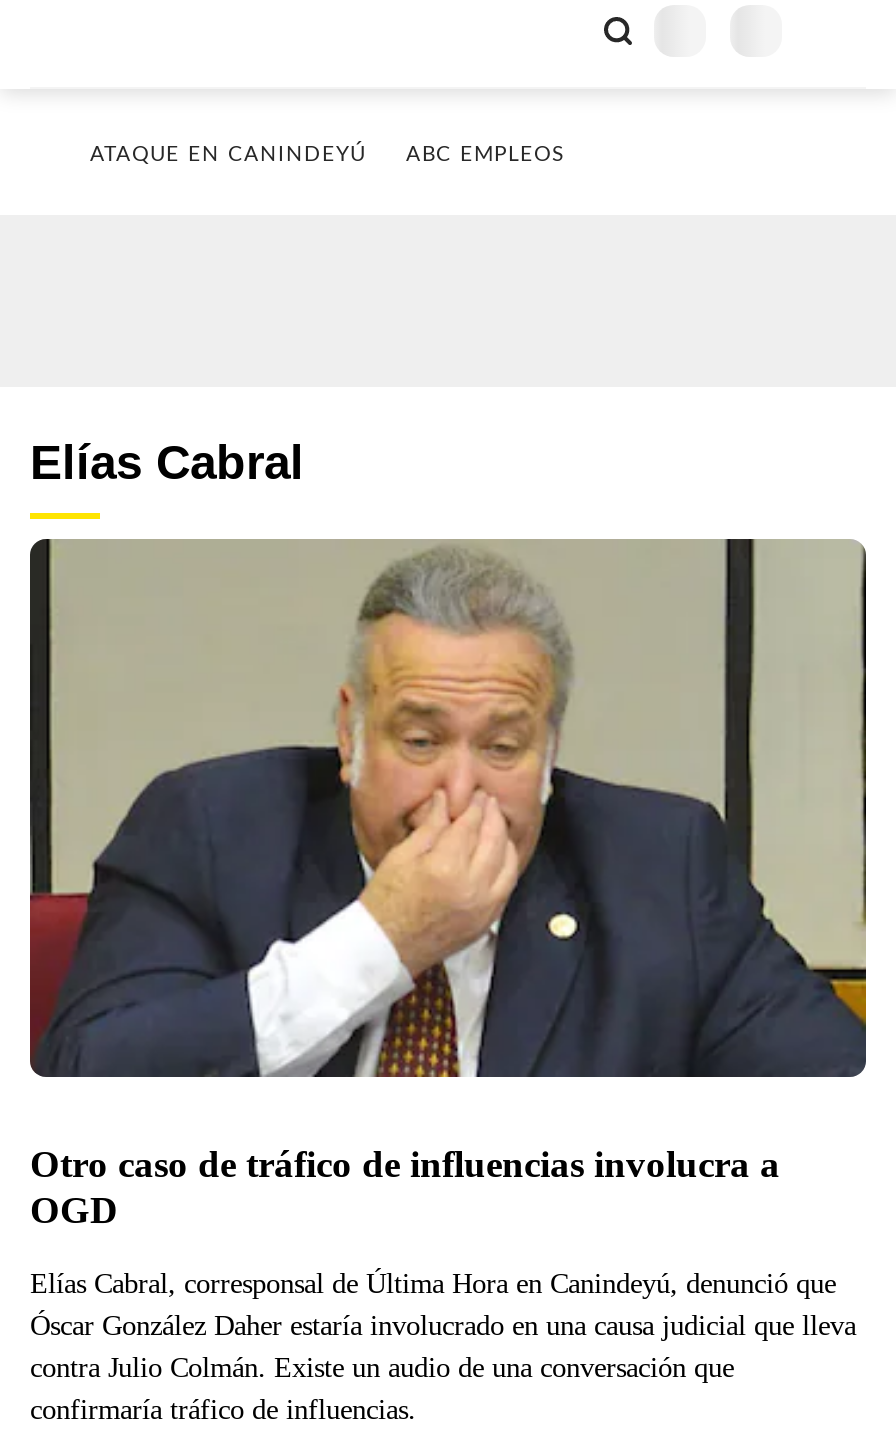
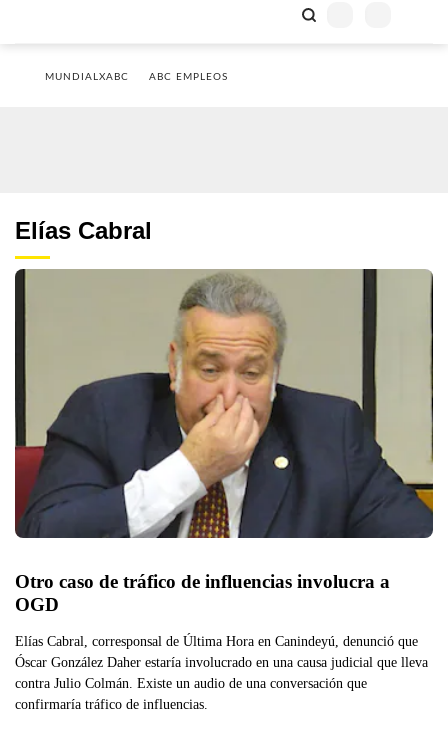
[90,145,366,165] ATAQUE EN CANINDEYÚ -> [45,72,129,82] MUNDIALXABC

